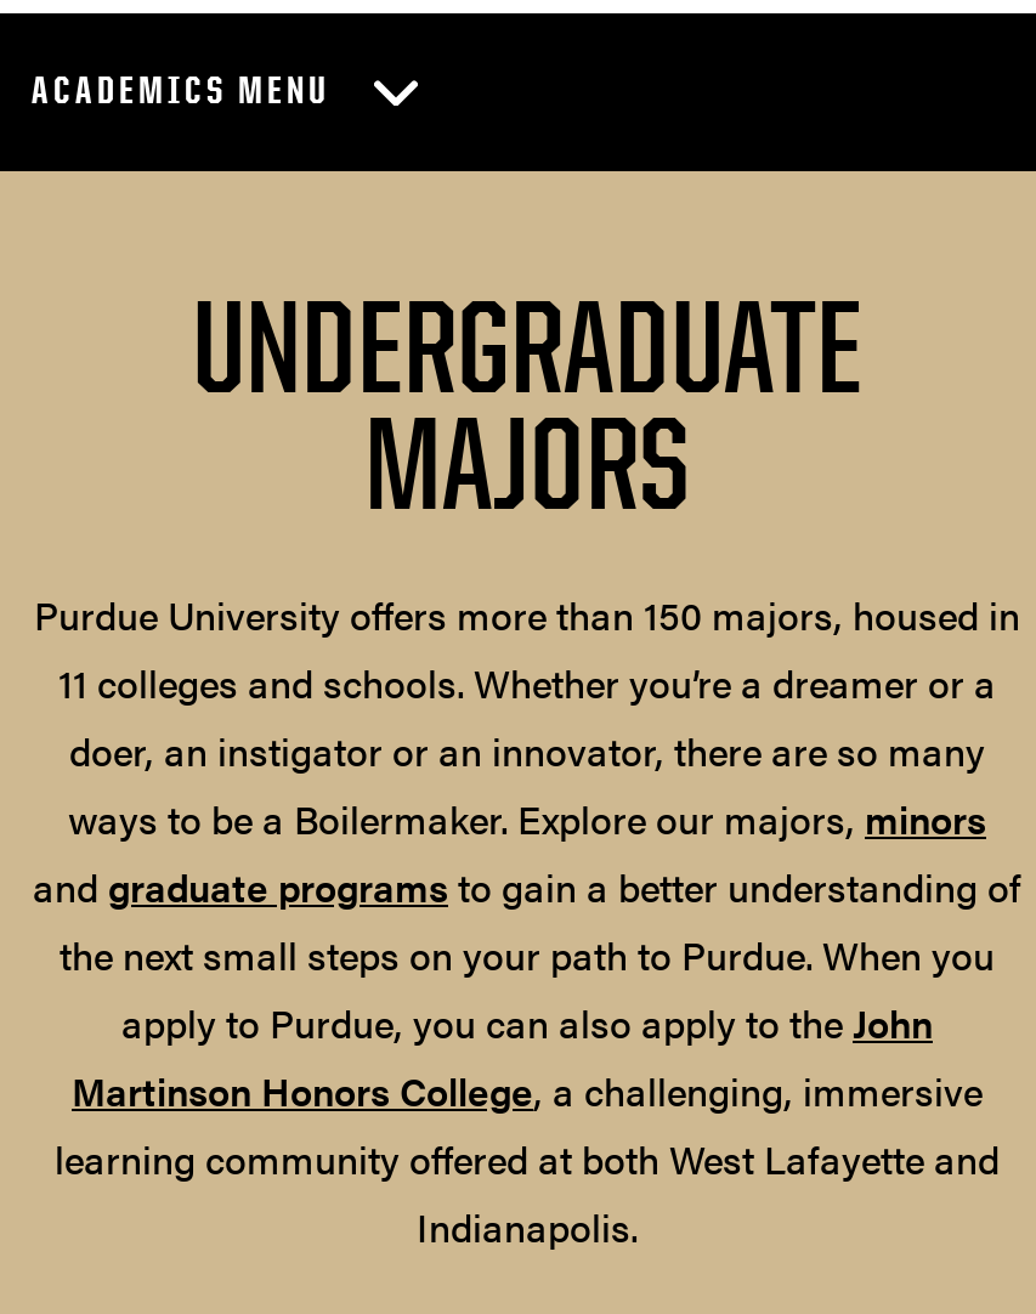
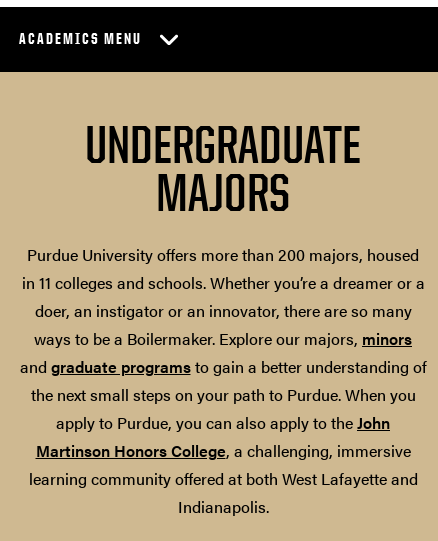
[34,587,1020,711] Purdue University offers more than 150 majors, housed in | 11 colleges and schools. Whether you’re a dreamer or a -> [21,243,424,294] Purdue University offers more than 200 majors, housed | in 11 colleges and schools. Whether you’re a dreamer or a

